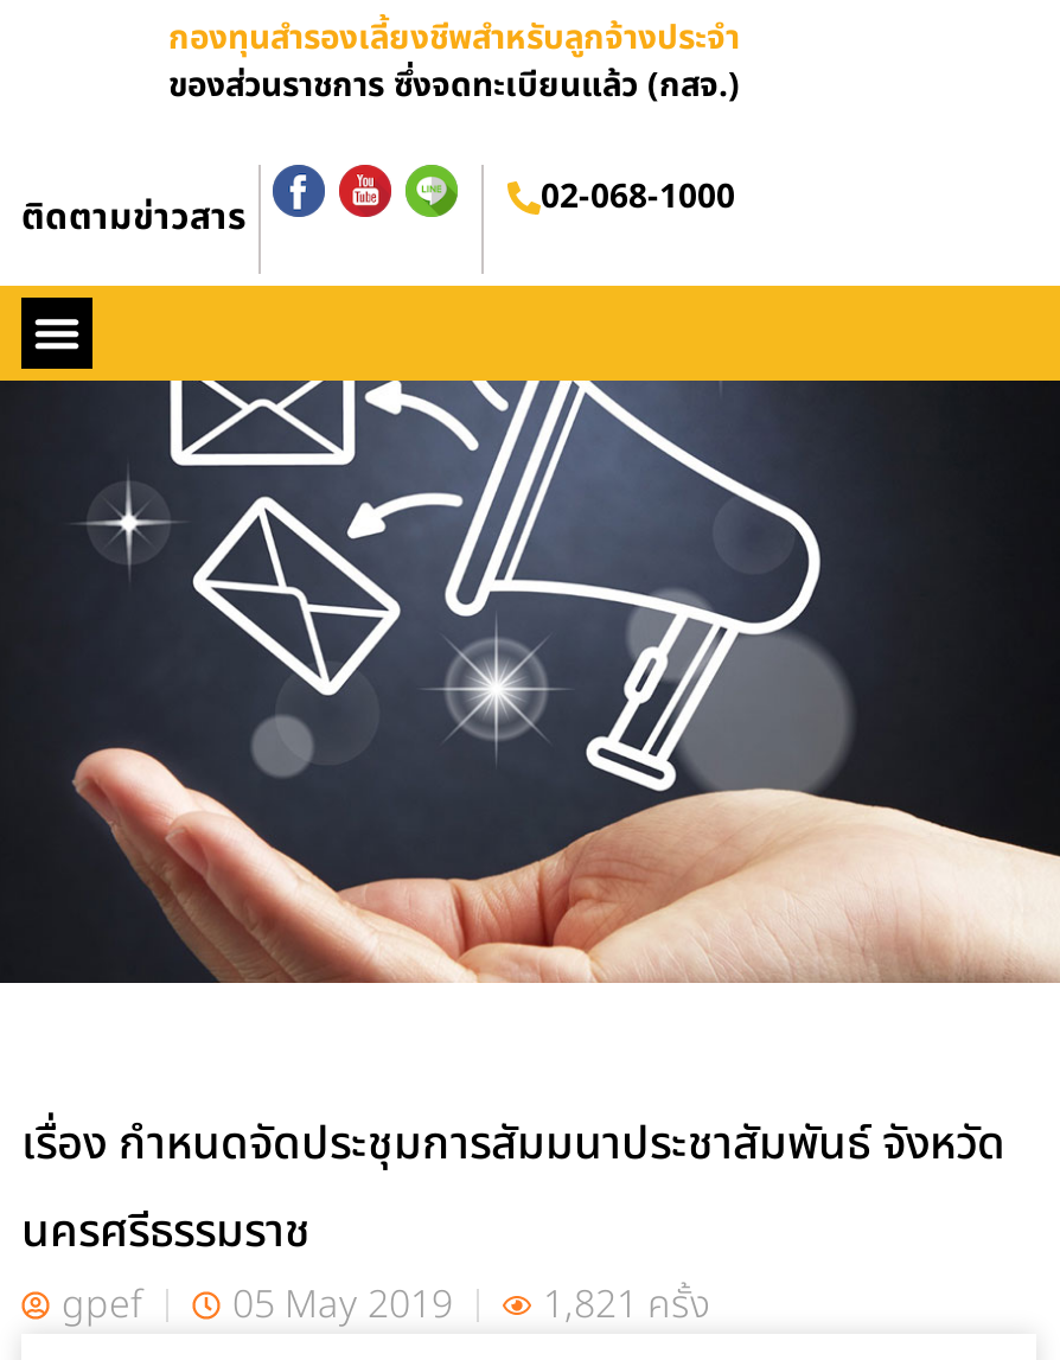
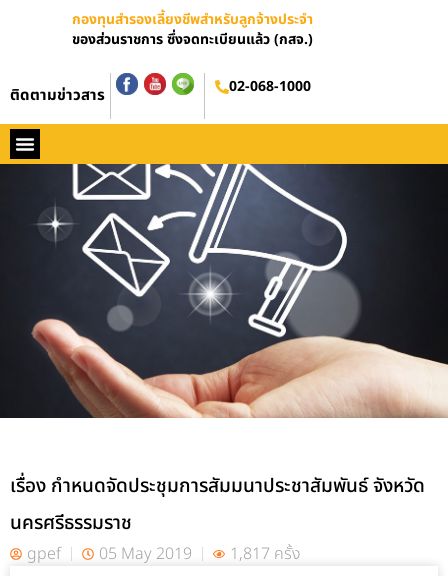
[62,1277,709,1334] gpef 05 May 2019 1,821 ครั้ง -> [27,542,300,566] gpef 05 May 2019 1,817 ครั้ง

